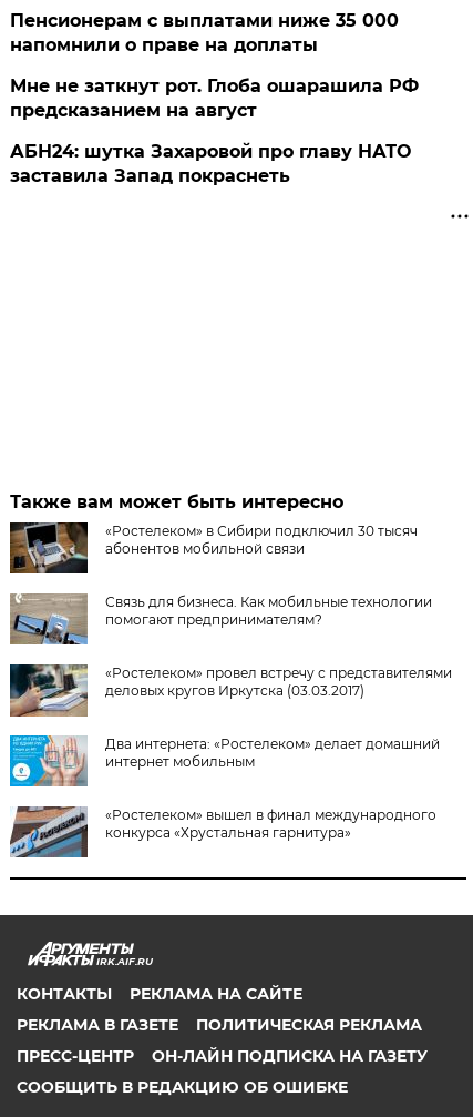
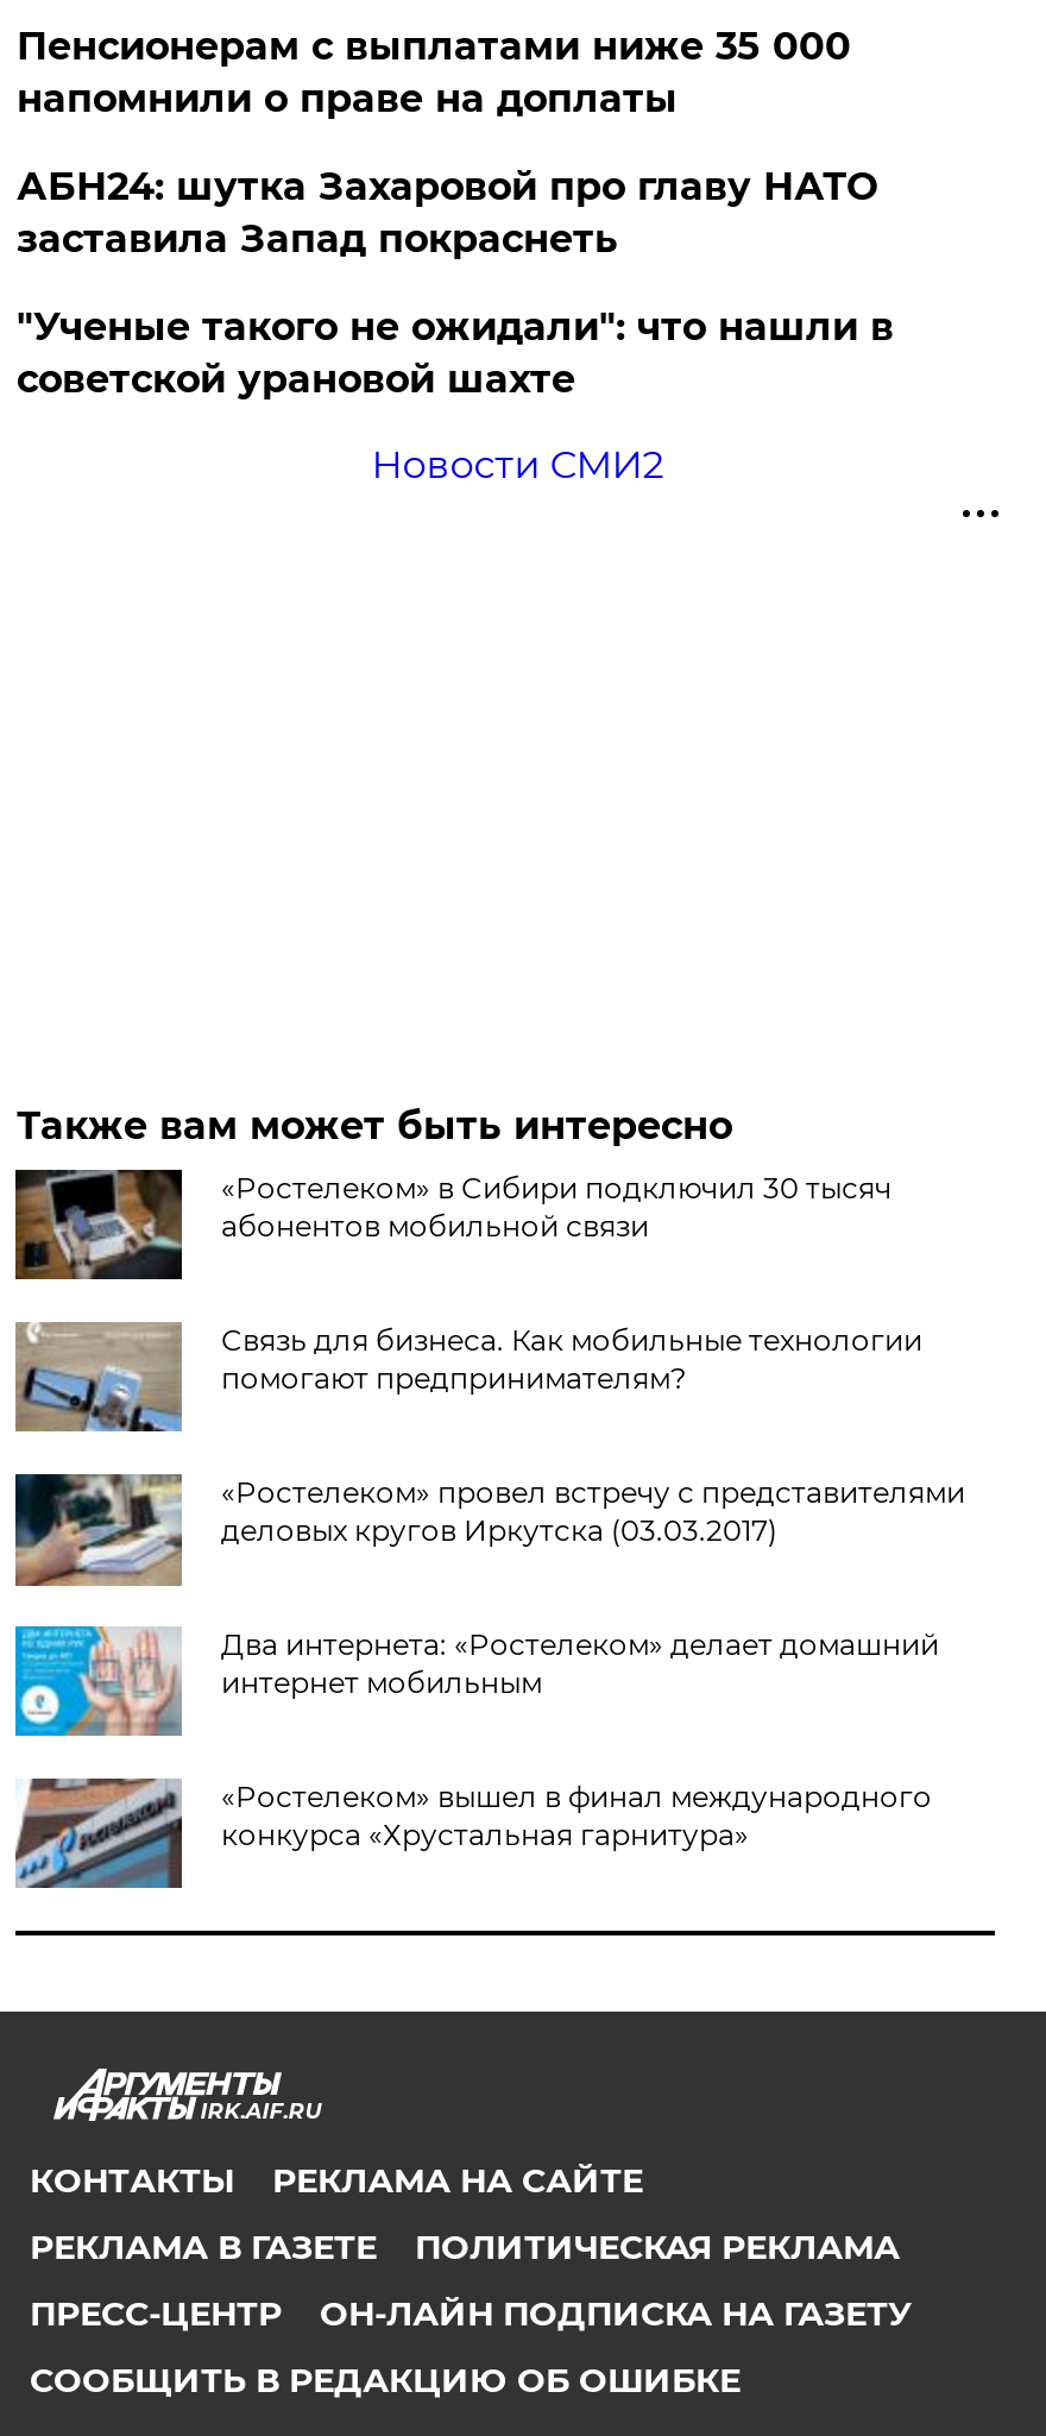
[10,75,419,121] Мне не заткнут рот. Глоба ошарашила РФ | предсказанием на август -> none
moved [10,141,411,186] -> [16,164,877,261]: АБН24: шутка Захаровой про главу НАТО | заставила Запад покраснеть
none -> [16,304,894,487] "Ученые такого не ожидали": что нашли в | советской урановой шахте | Новости СМИ2

